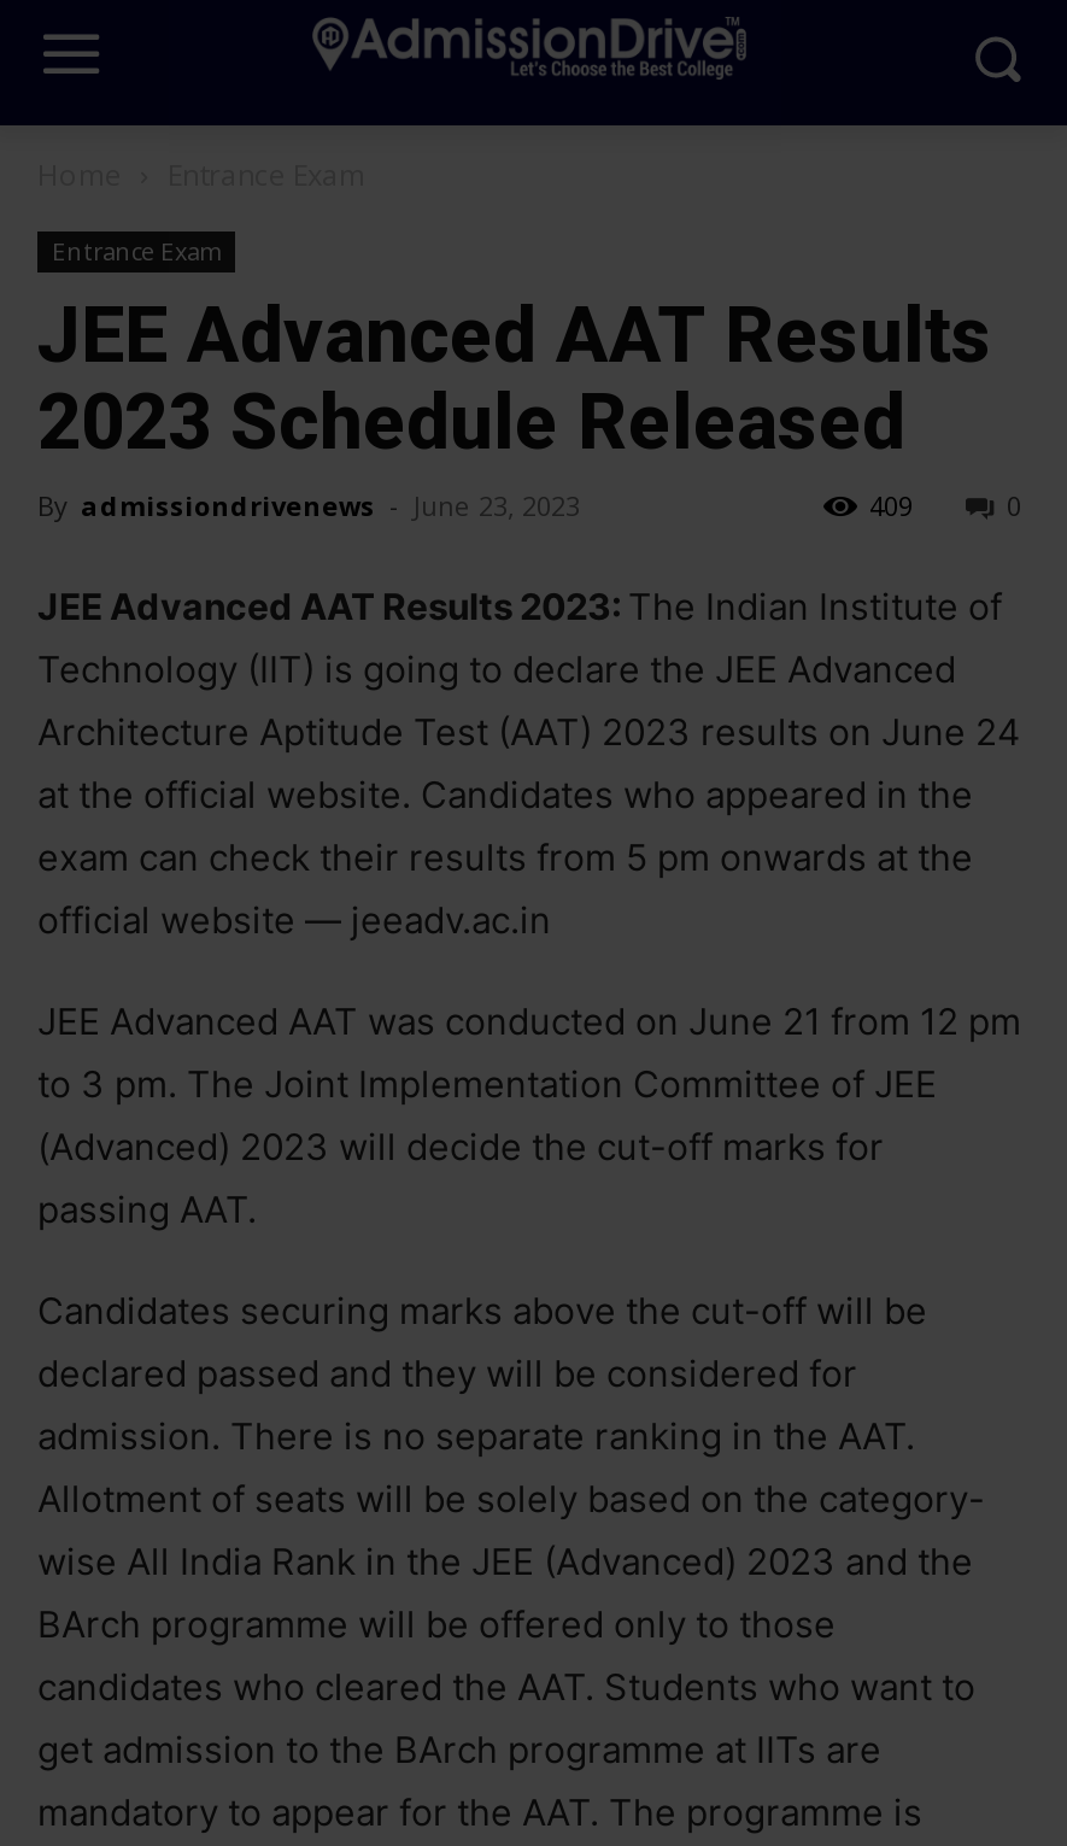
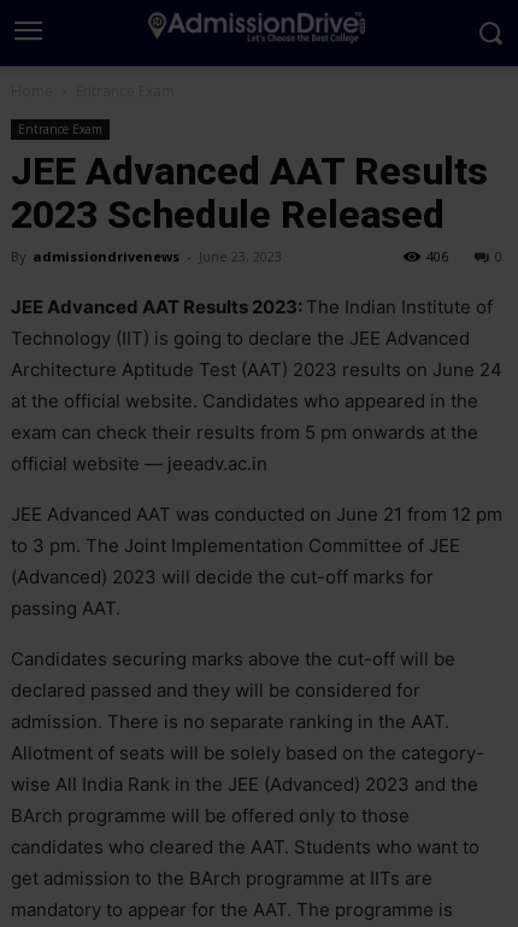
[869,487,913,523] 409 -> [426,247,448,265] 406

